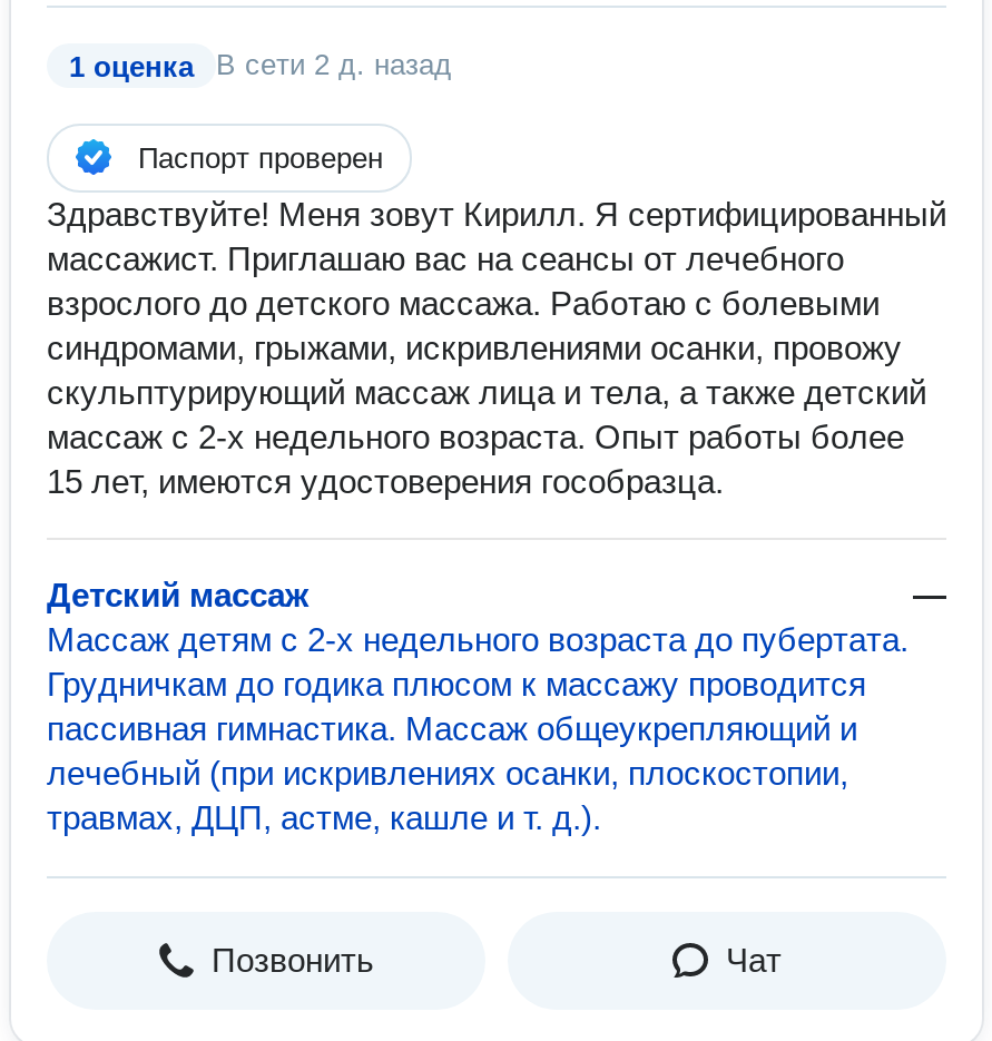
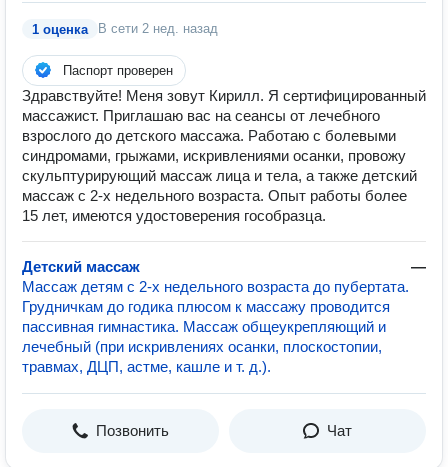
[216,48,452,81] В сети 2 д. назад -> [98,21,218,36] В сети 2 нед. назад

